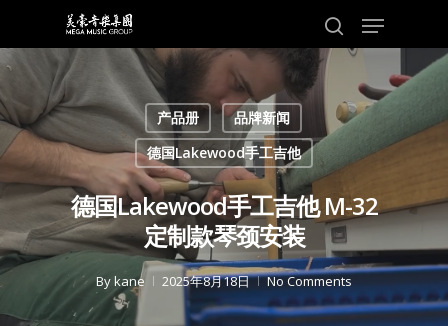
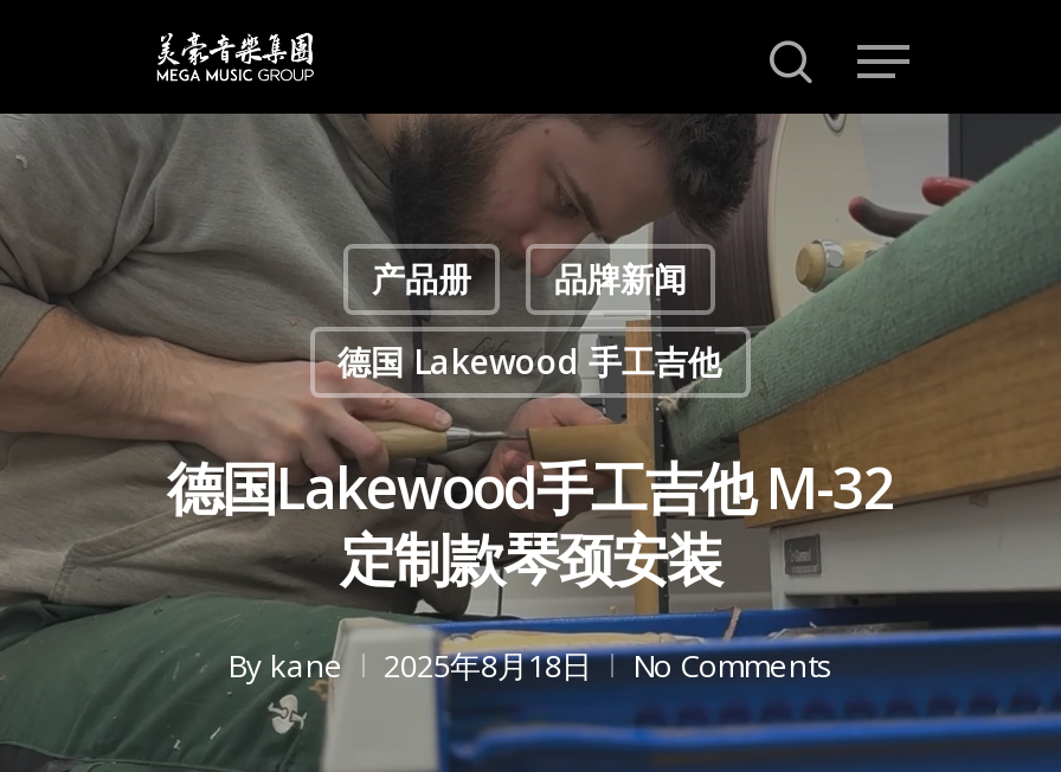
[146,143,300,162] 德国Lakewood手工吉他 -> [337,339,721,384] 德国 Lakewood 手工吉他

